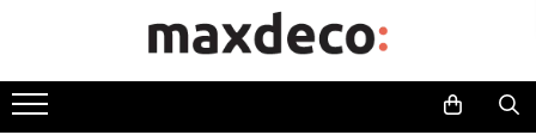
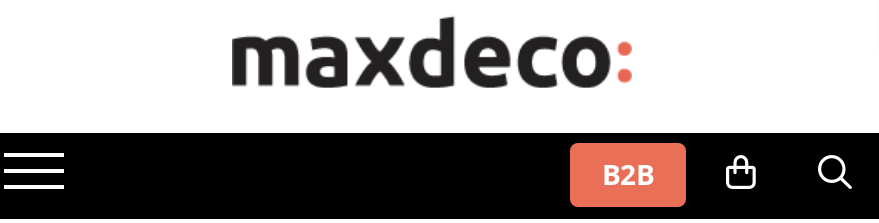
none -> [602,155,654,193] B2B

